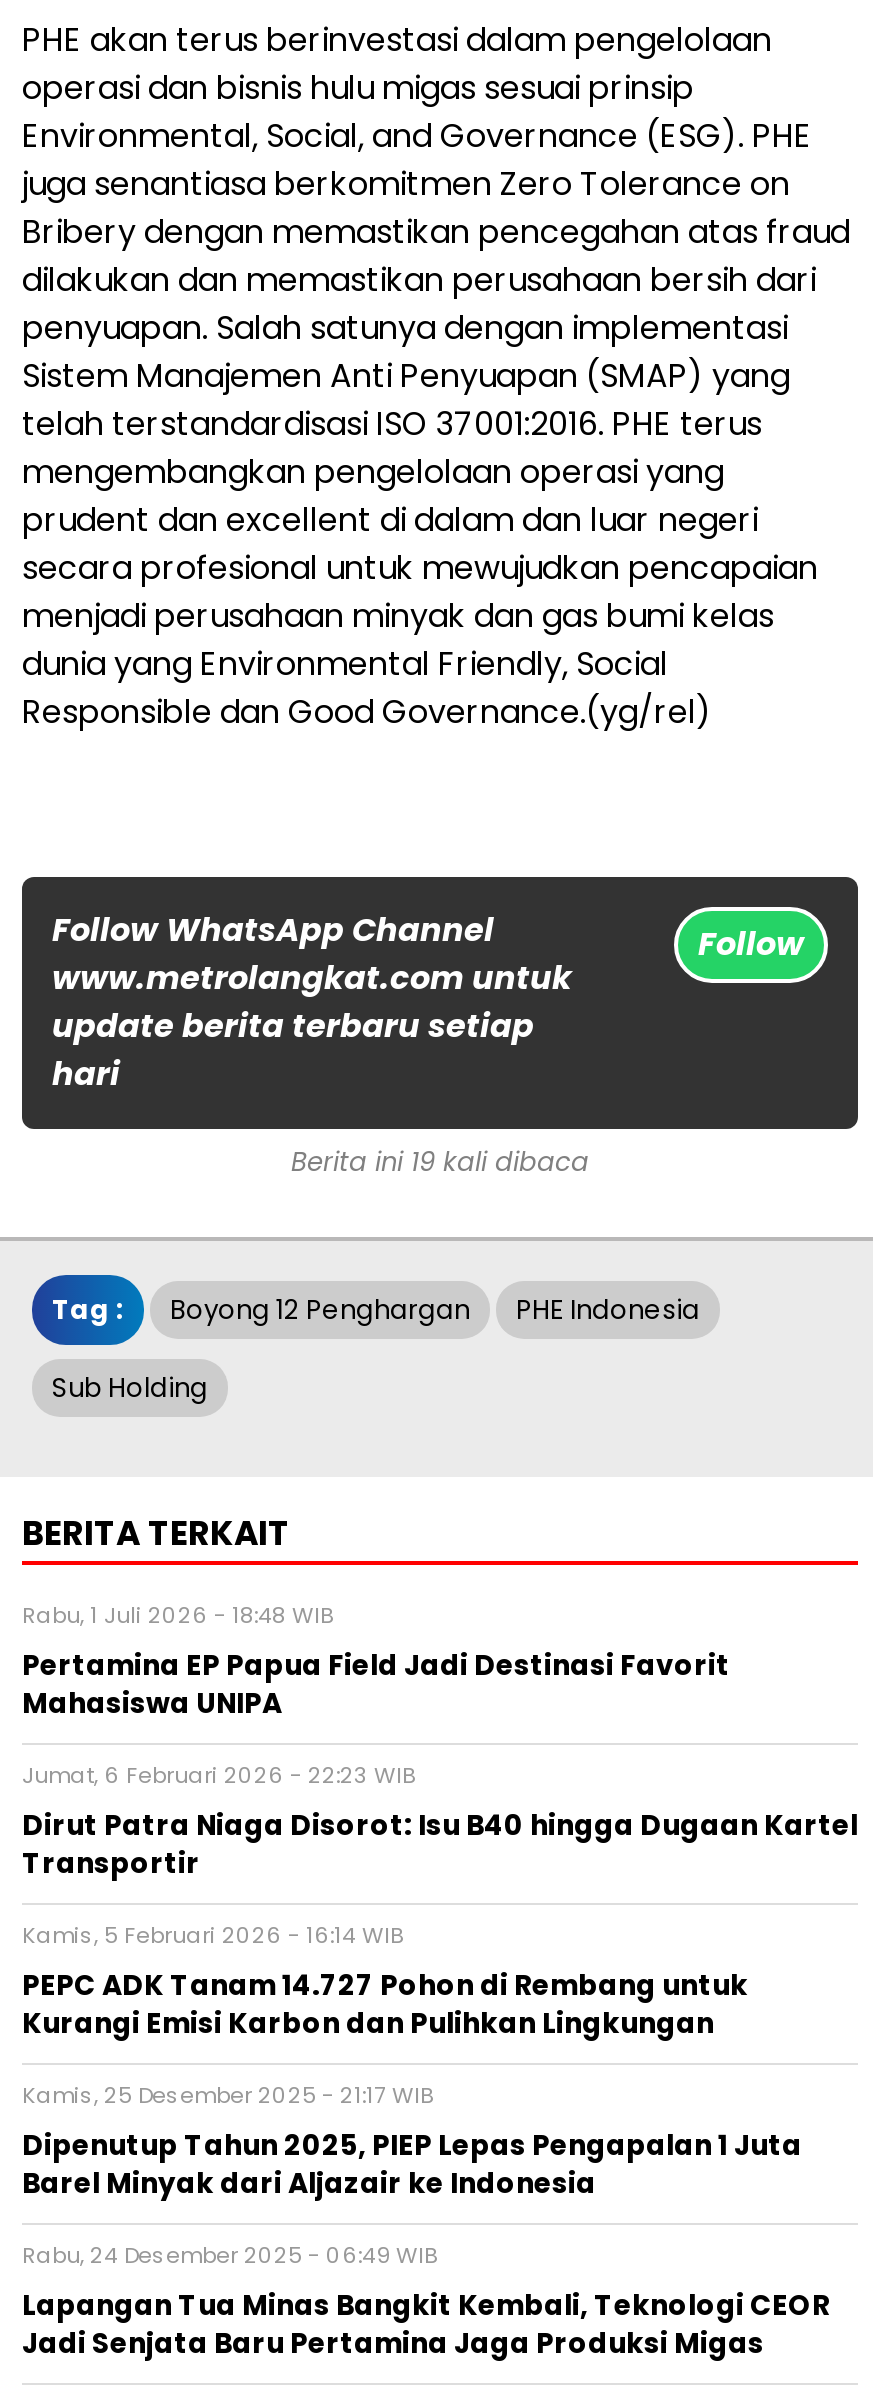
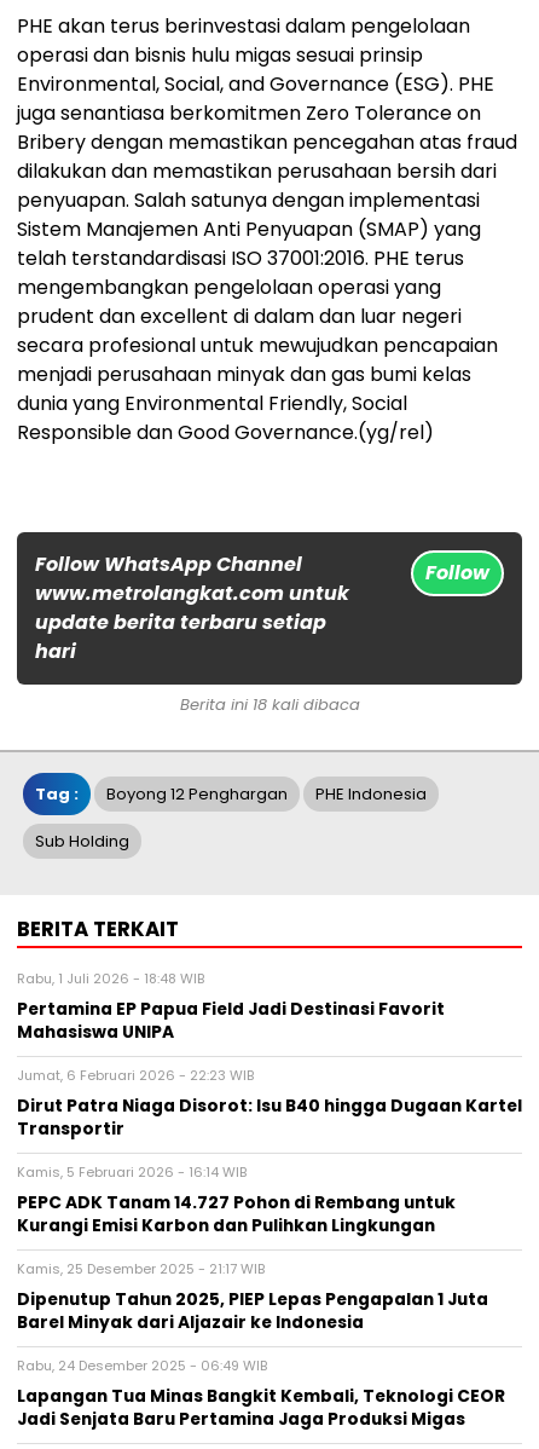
[291,1143,589,1181] Berita ini 19 kali dibaca -> [179,693,360,716] Berita ini 18 kali dibaca

